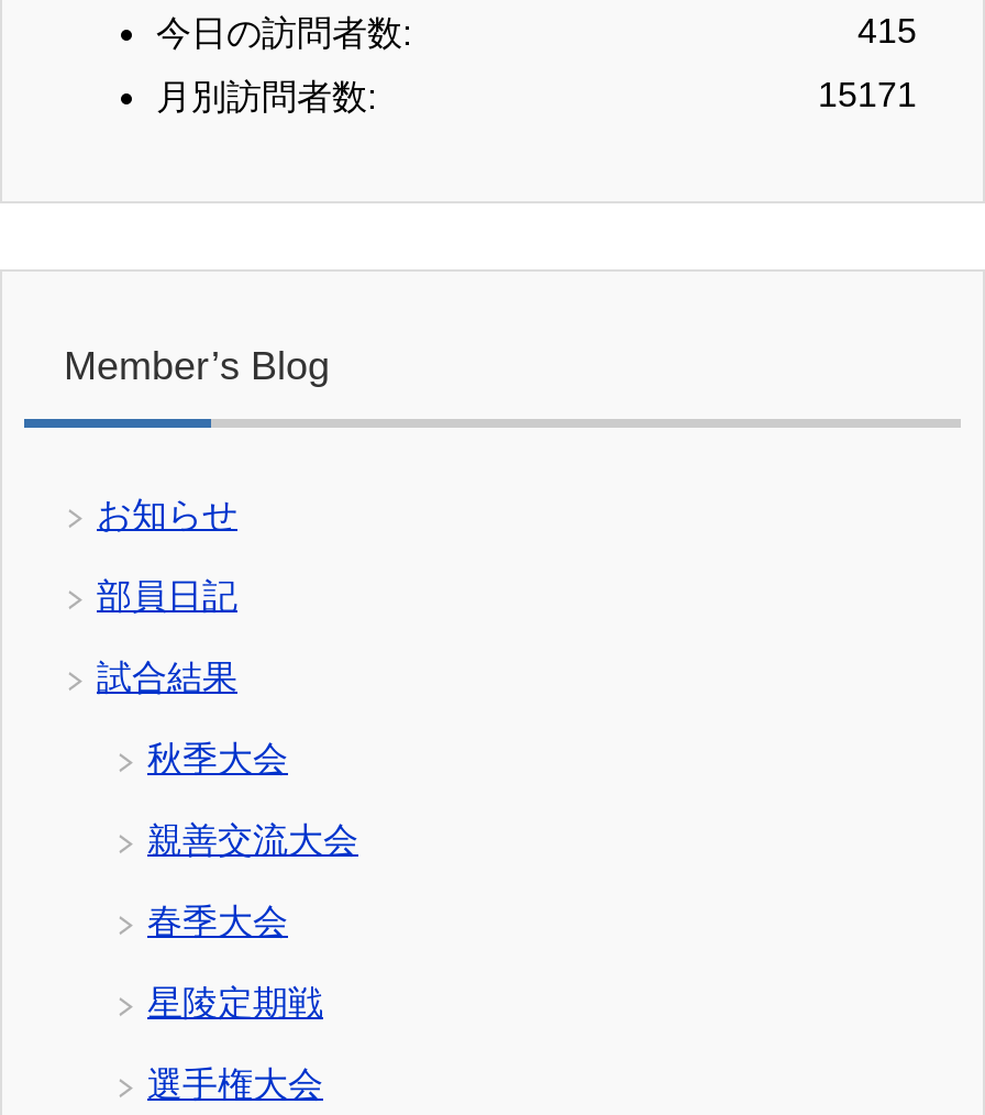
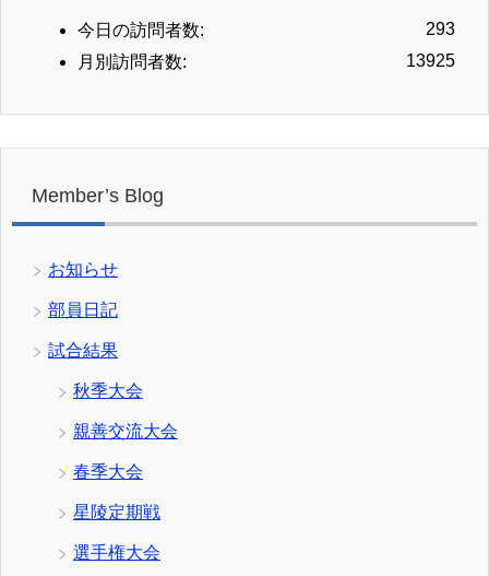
[857,11,917,49] 415 -> [426,19,455,38] 293
[818,75,917,113] 15171 -> [406,51,455,70] 13925

